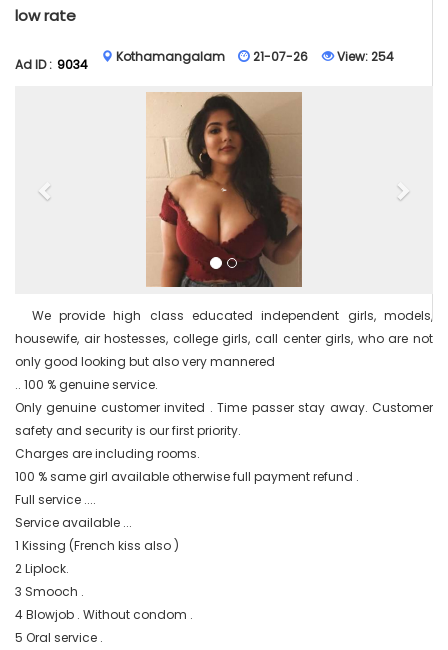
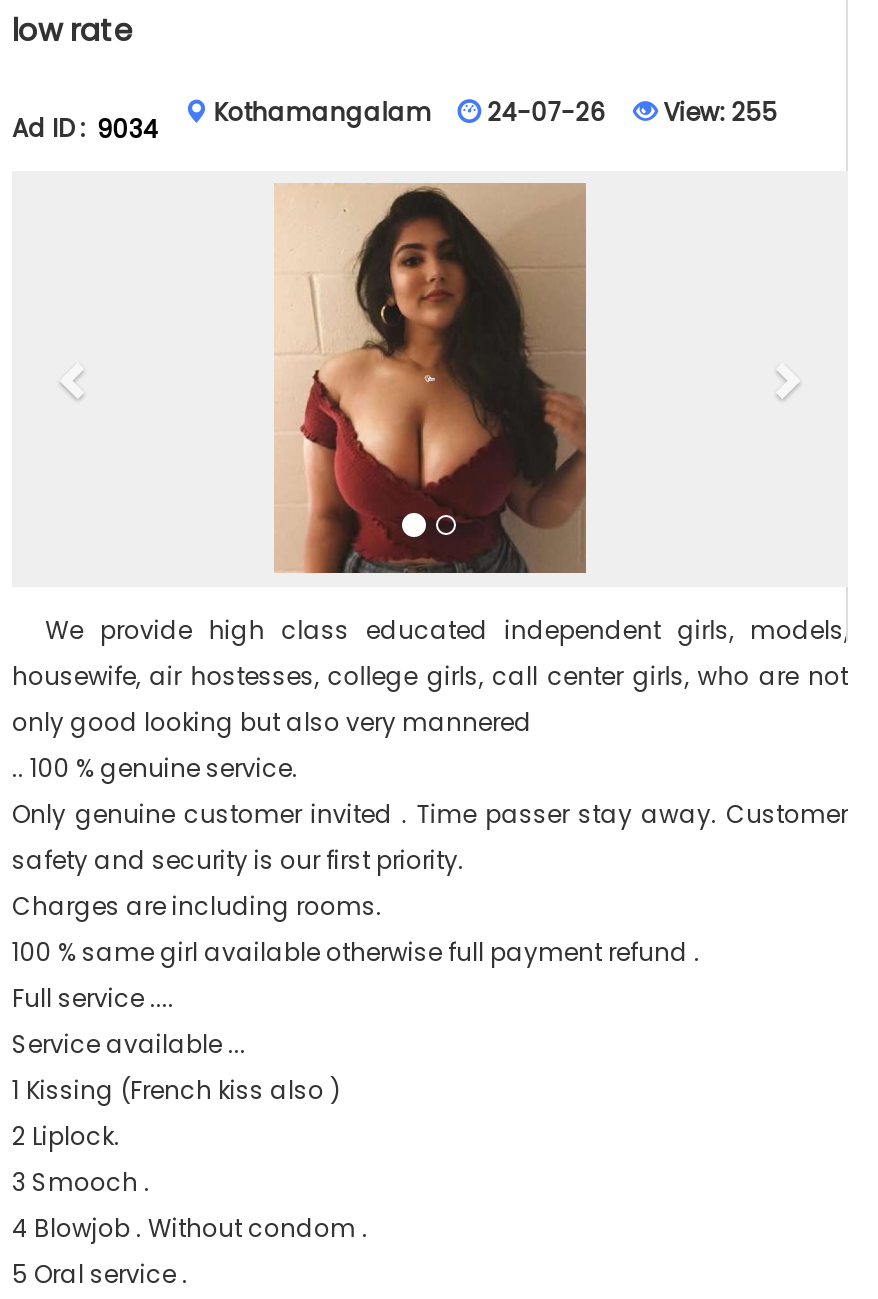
[253,48,308,65] 21-07-26 -> [488,95,606,129] 24-07-26
[334,48,394,65] View: 254 -> [658,95,778,129] View: 255

